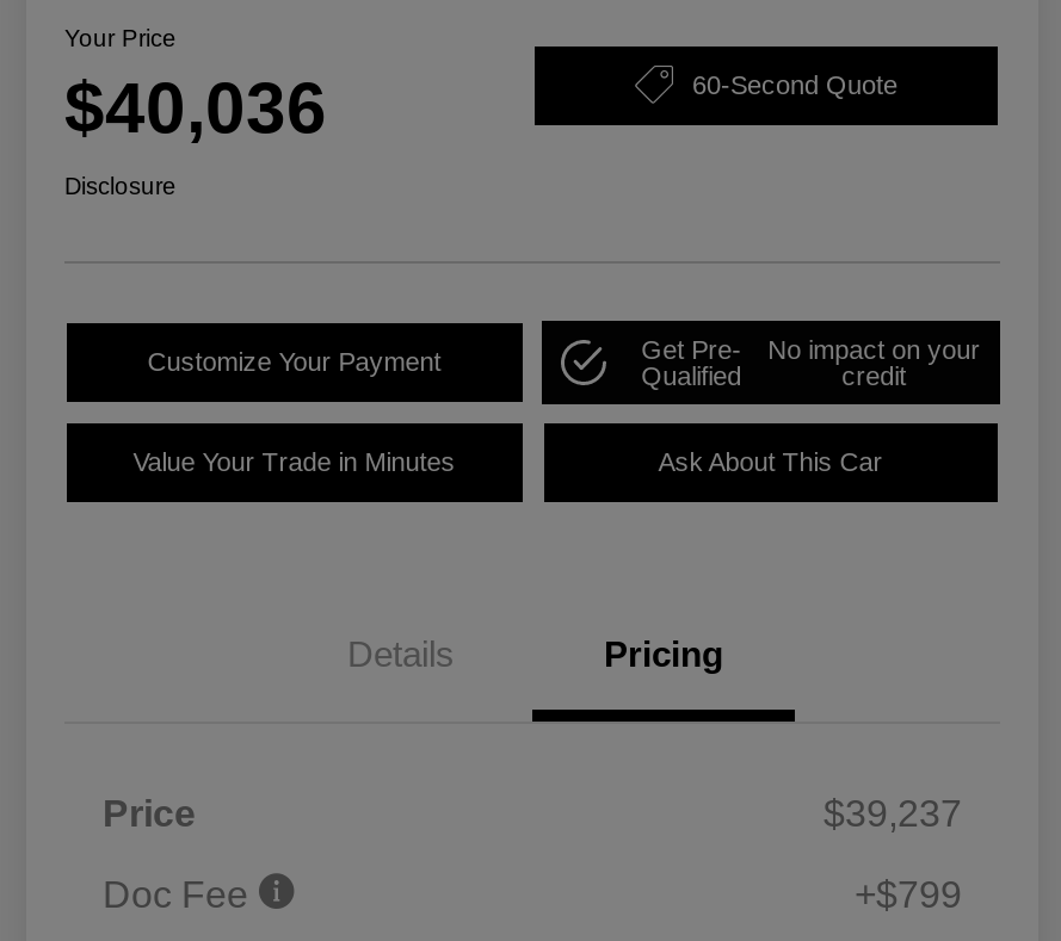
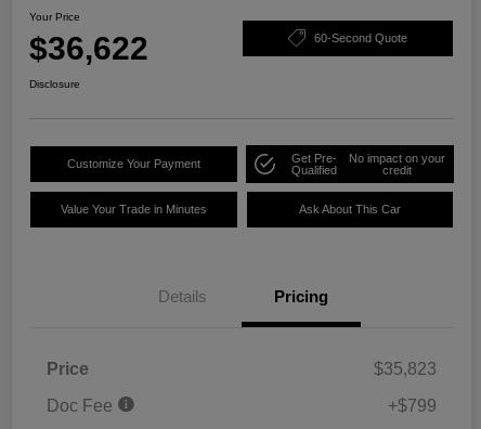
[64,68,327,147] $40,036 -> [29,31,148,66] $36,622
[823,794,962,834] $39,237 -> [374,360,437,378] $35,823

